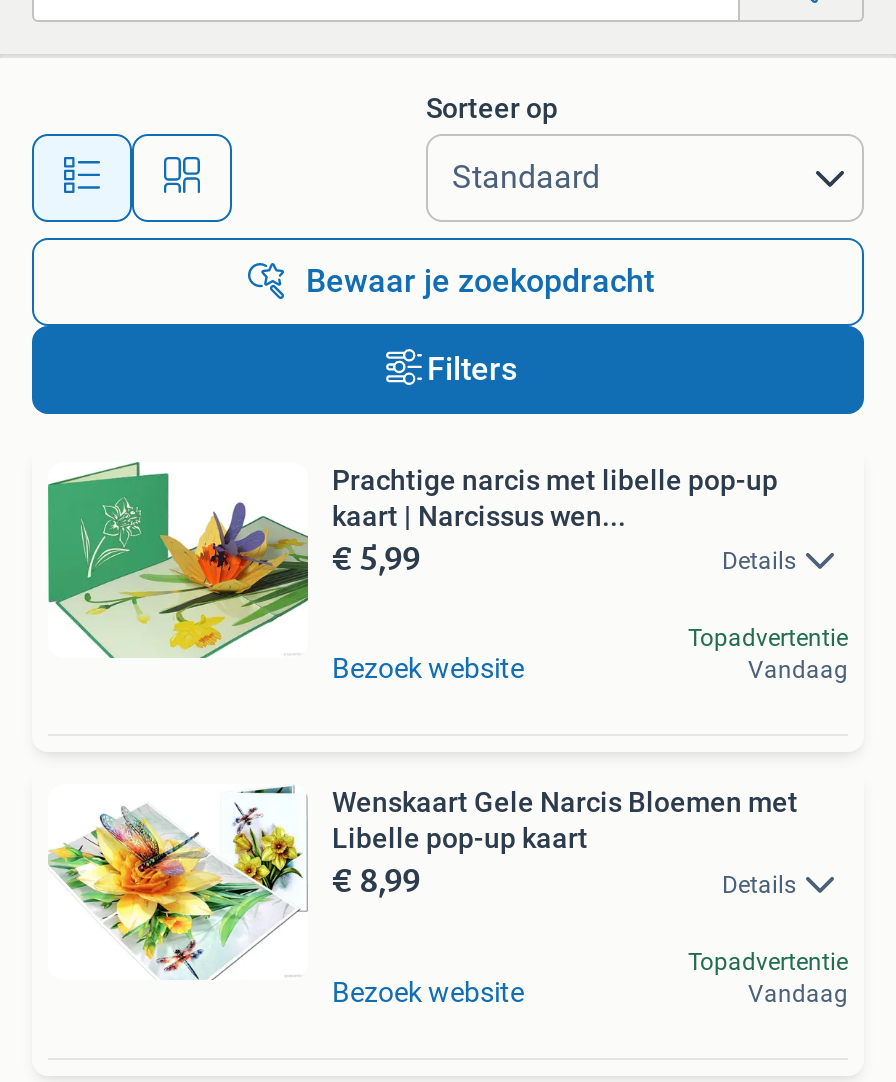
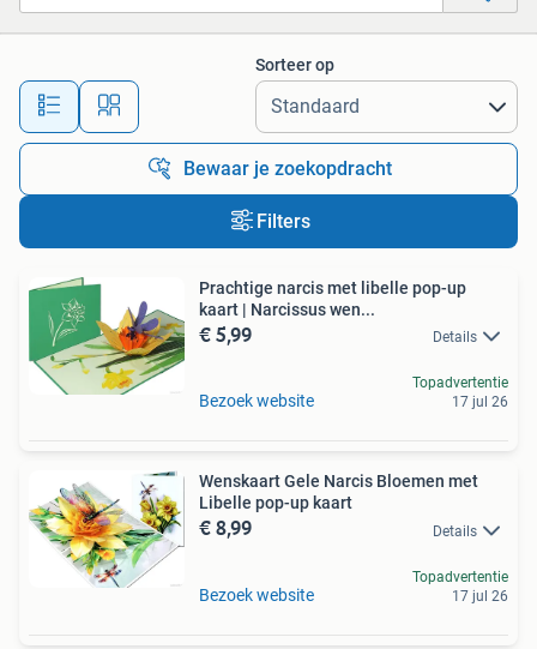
[748,657,848,685] Vandaag -> [452,394,508,411] 17 jul 26
[748,979,848,1007] Vandaag -> [452,587,508,604] 17 jul 26

